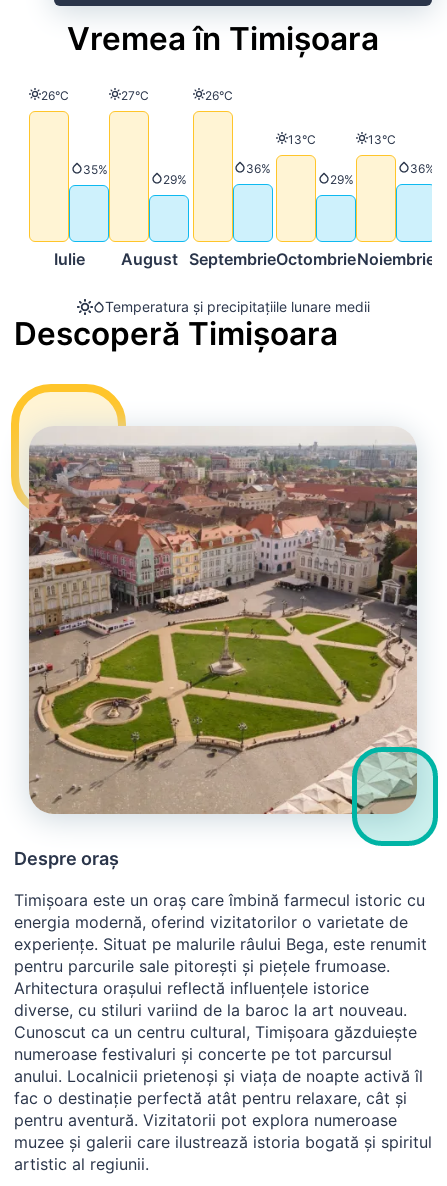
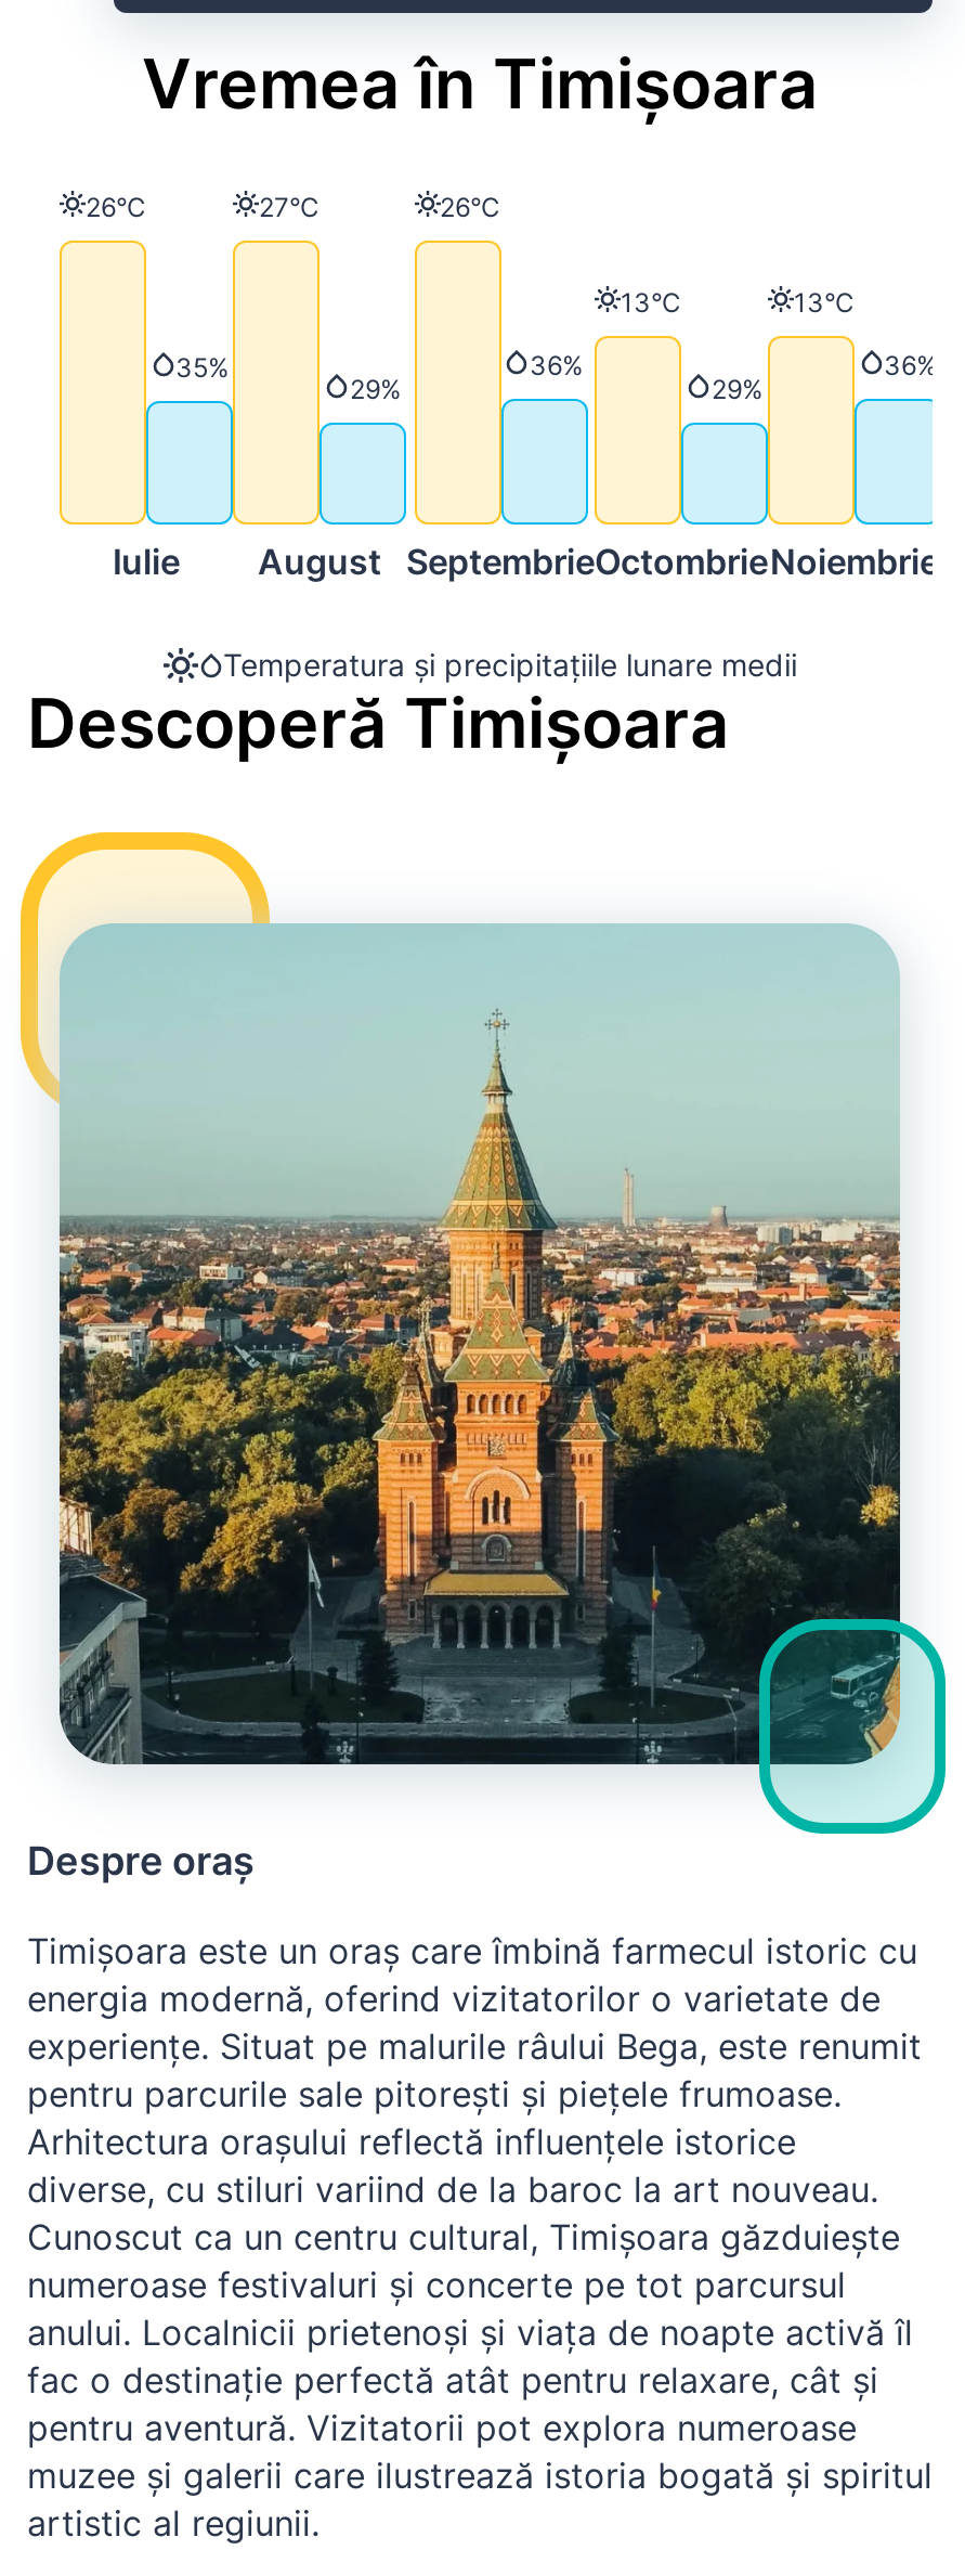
[28,426,418,815] [image] -> [57,923,902,1766] [image]

